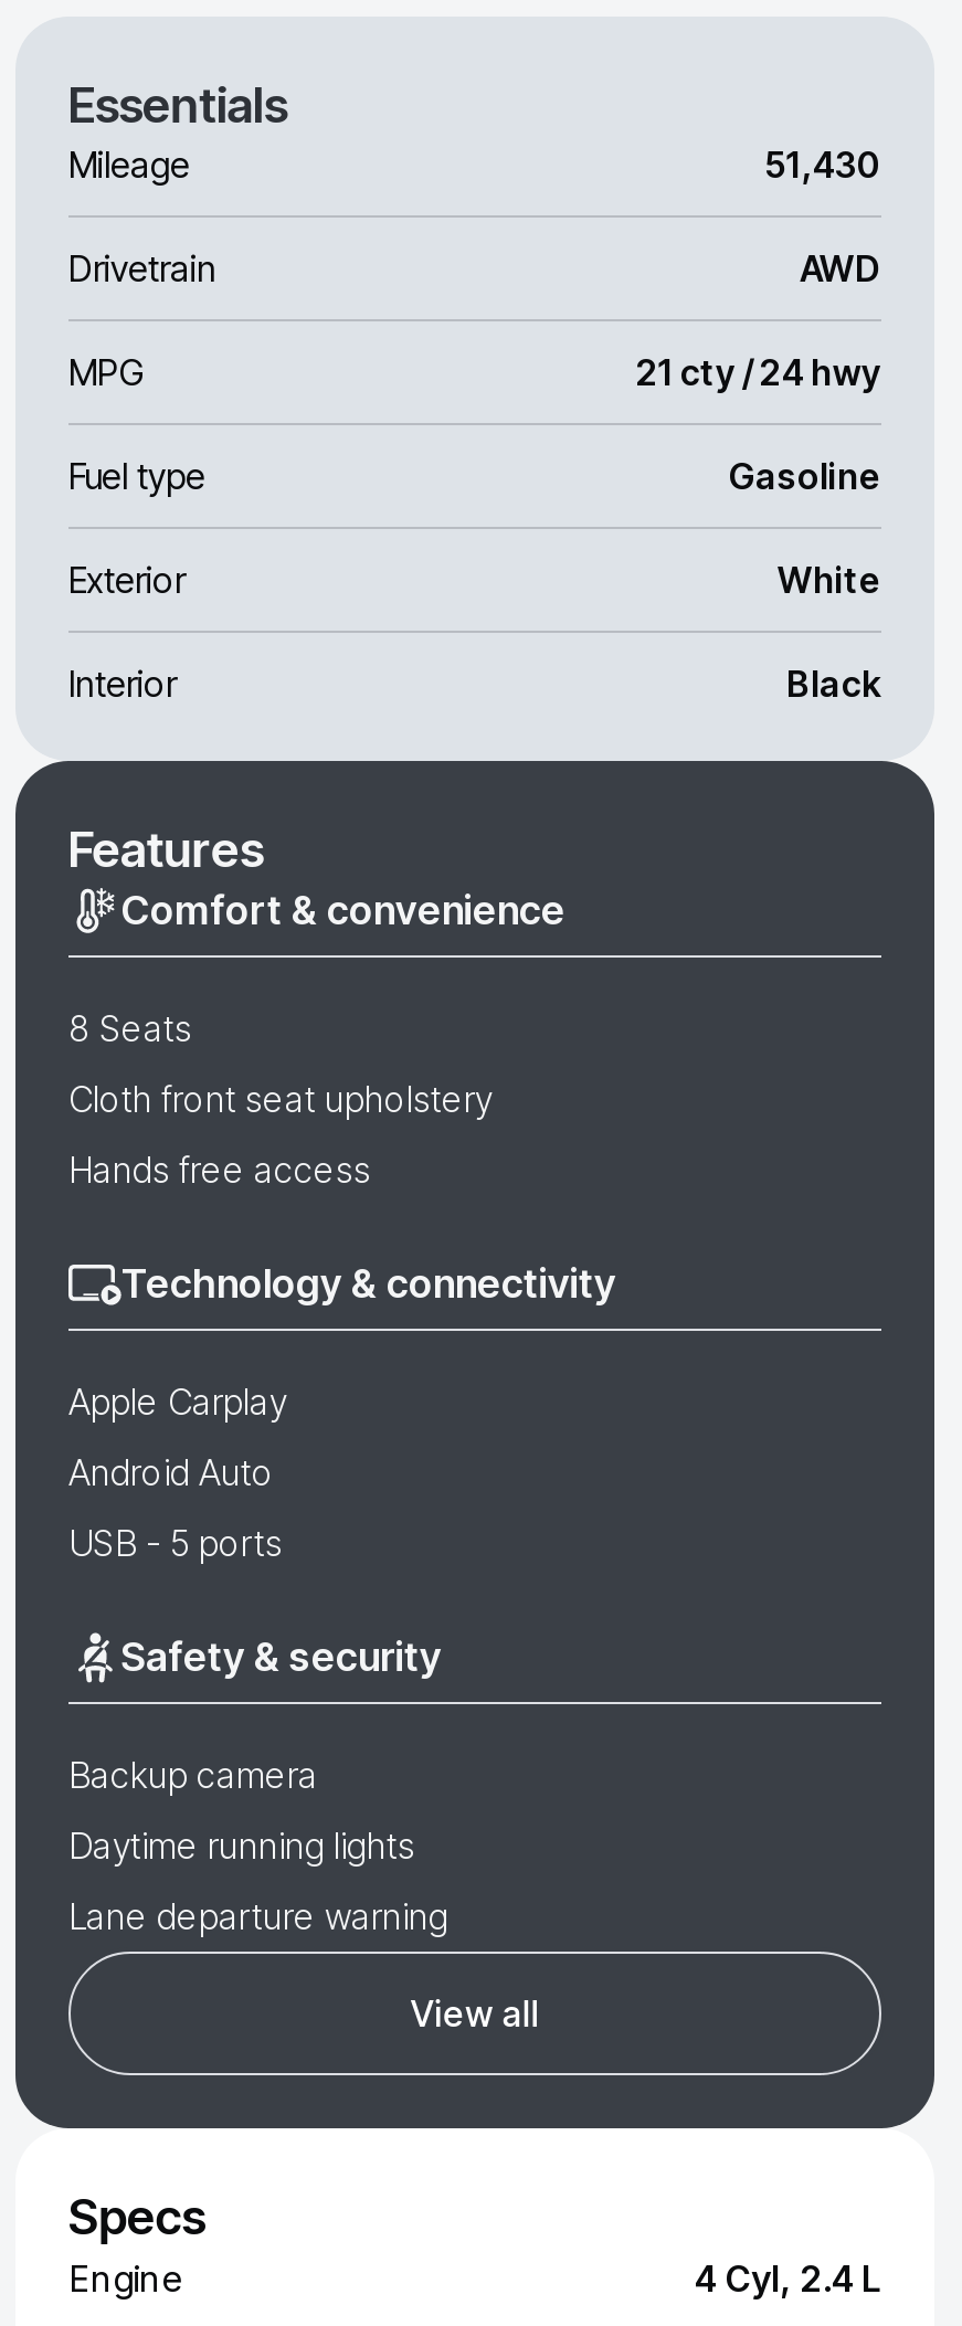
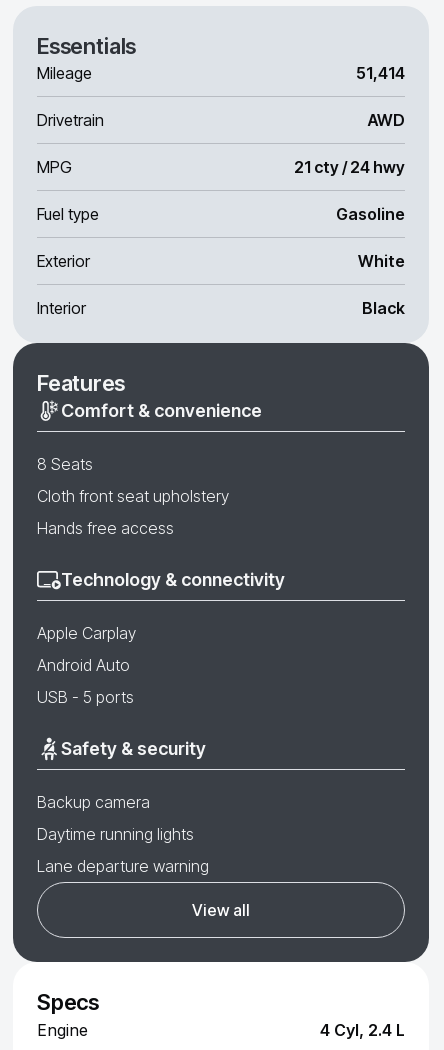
[764,142,881,186] 51,430 -> [356,63,405,83] 51,414

